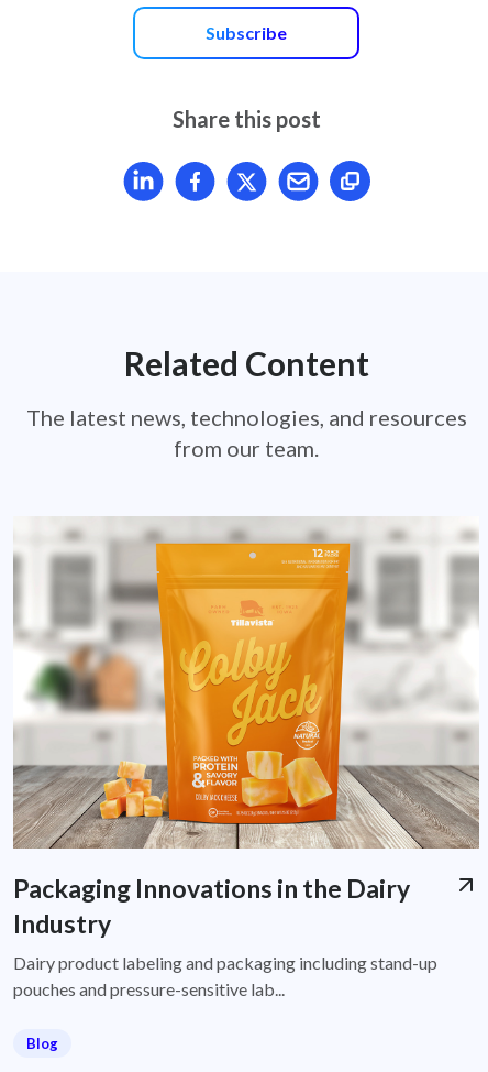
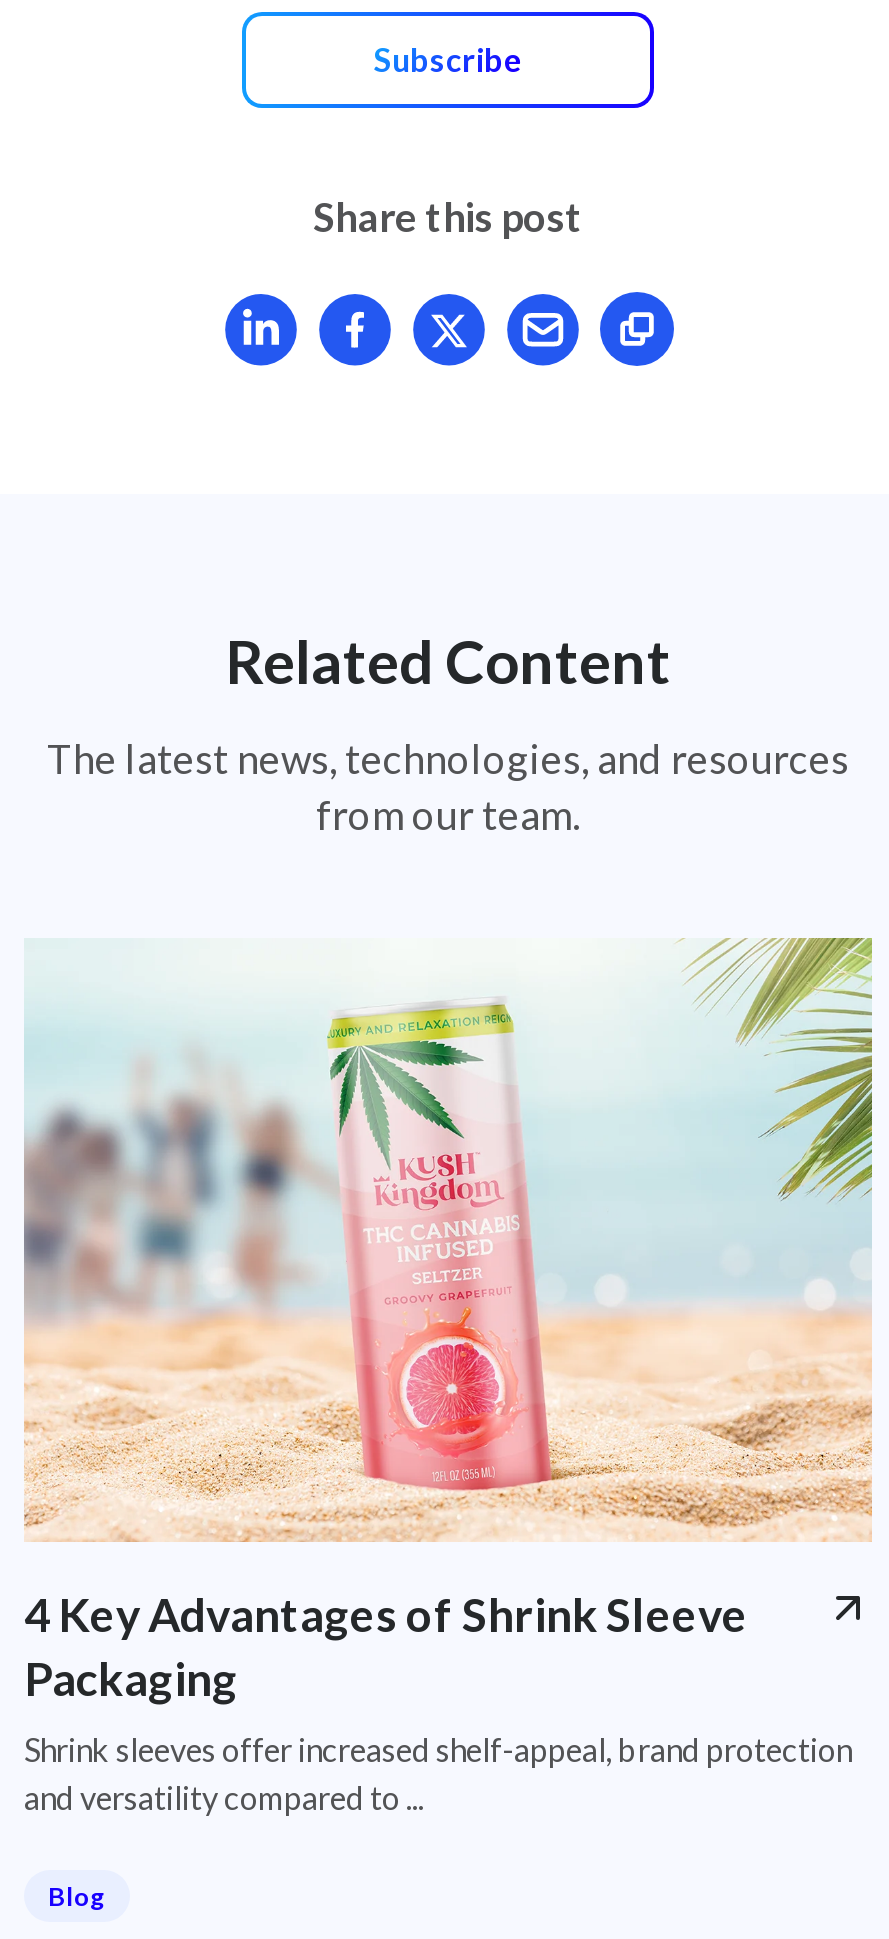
[12,516,479,999] [image] | Packaging Innovations in the Dairy | Industry | Dairy product labeling and packaging including stand-up | pouches and pressure-sensitive lab... -> [22,936,874,1815] [image] | 4 Key Advantages of Shrink Sleeve | Packaging | Shrink sleeves offer increased shelf-appeal, brand protection | and versatility compared to ...

